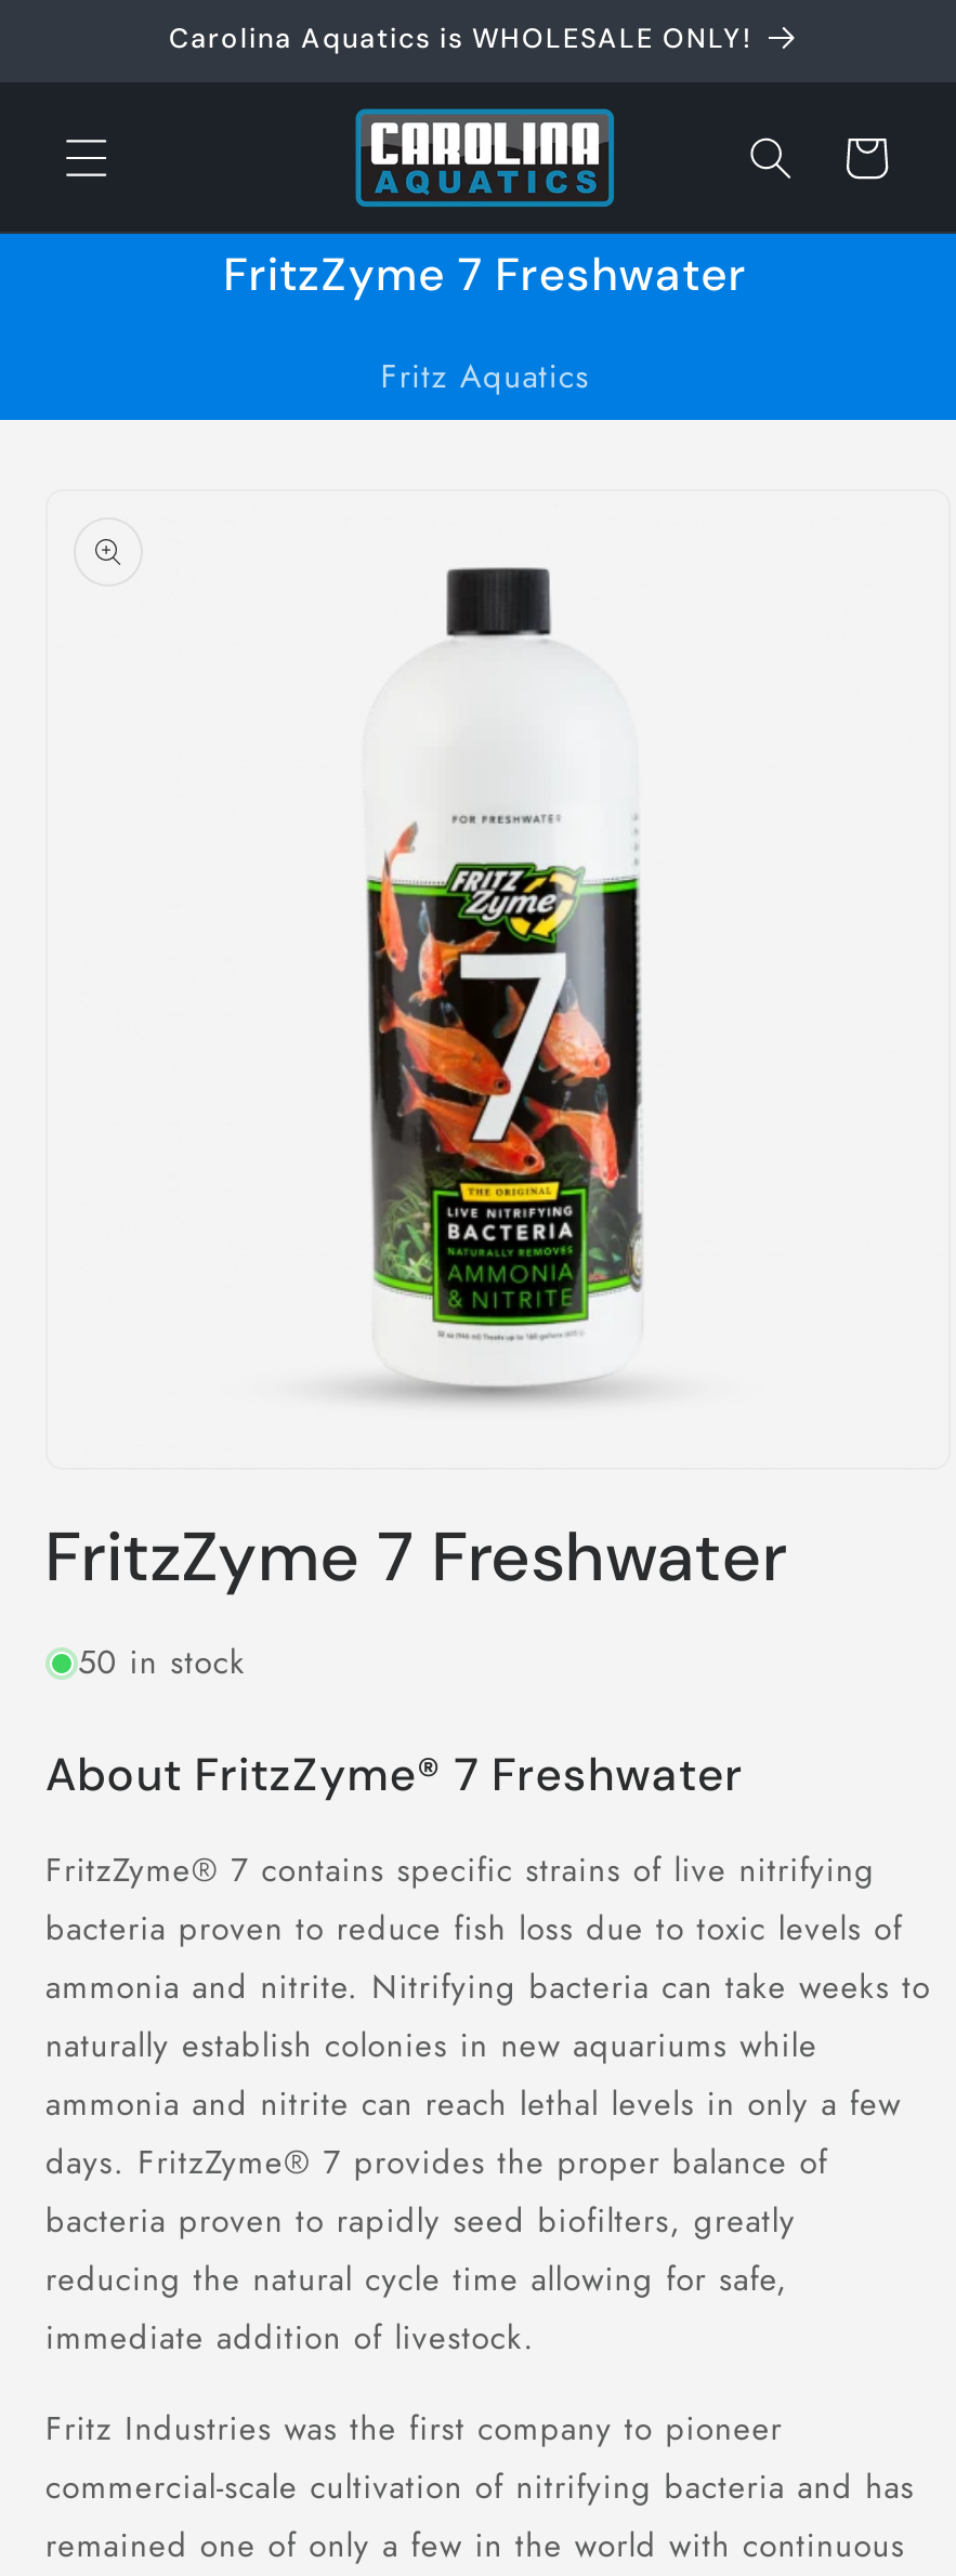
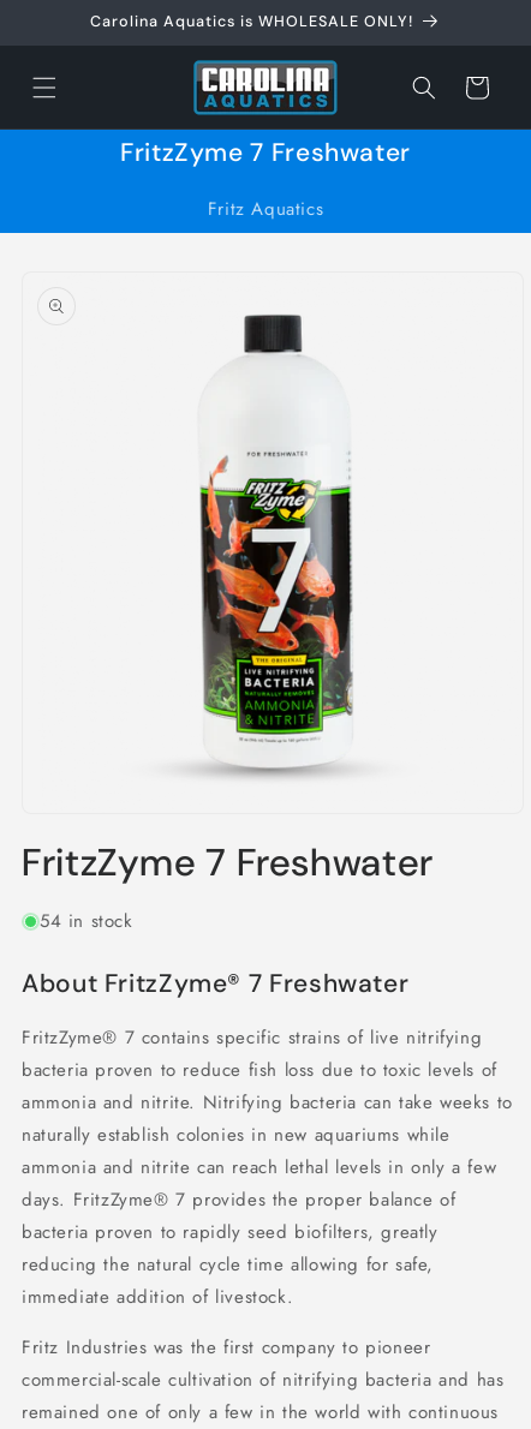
[78,1638,246,1685] 50 in stock -> [40,908,133,935] 54 in stock

